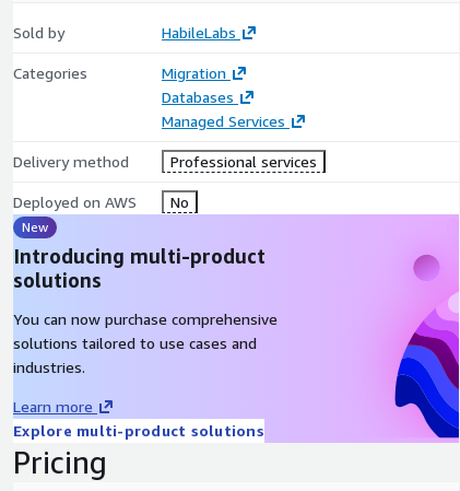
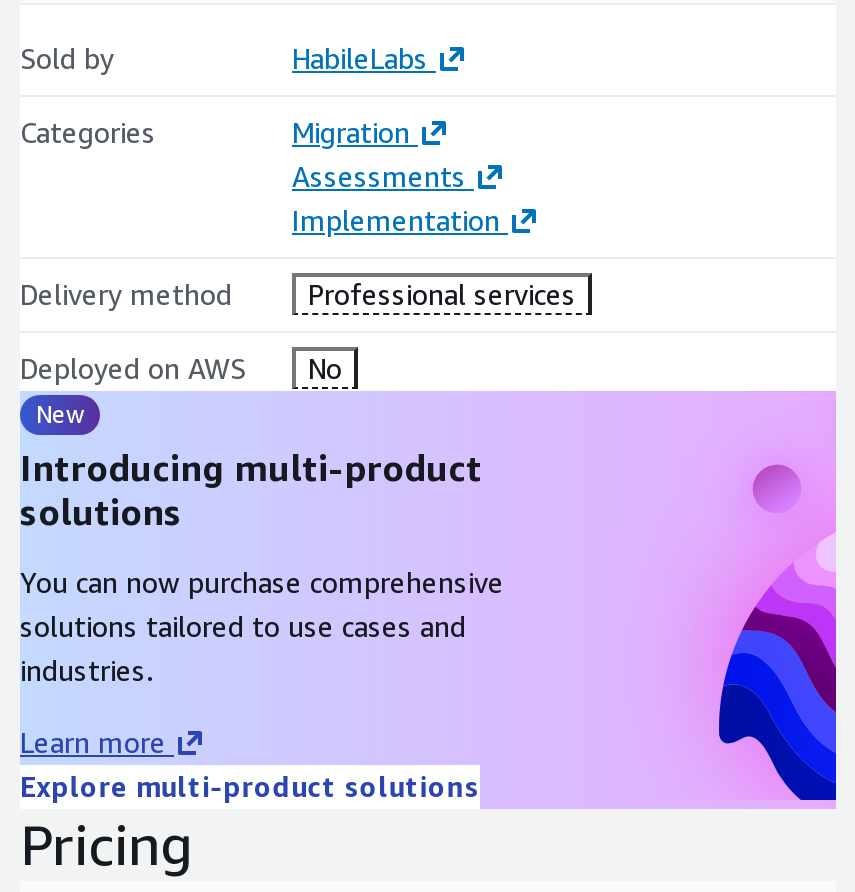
[162,87,285,130] Databases | Managed Services -> [292,159,500,237] Assessments | Implementation

